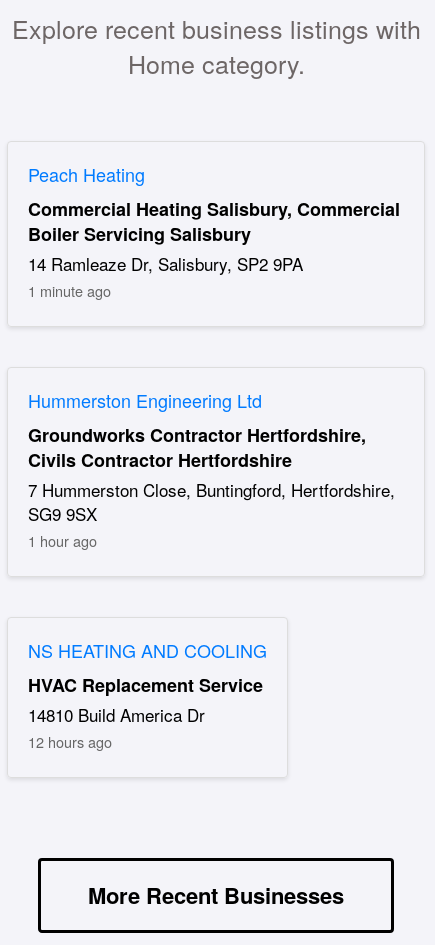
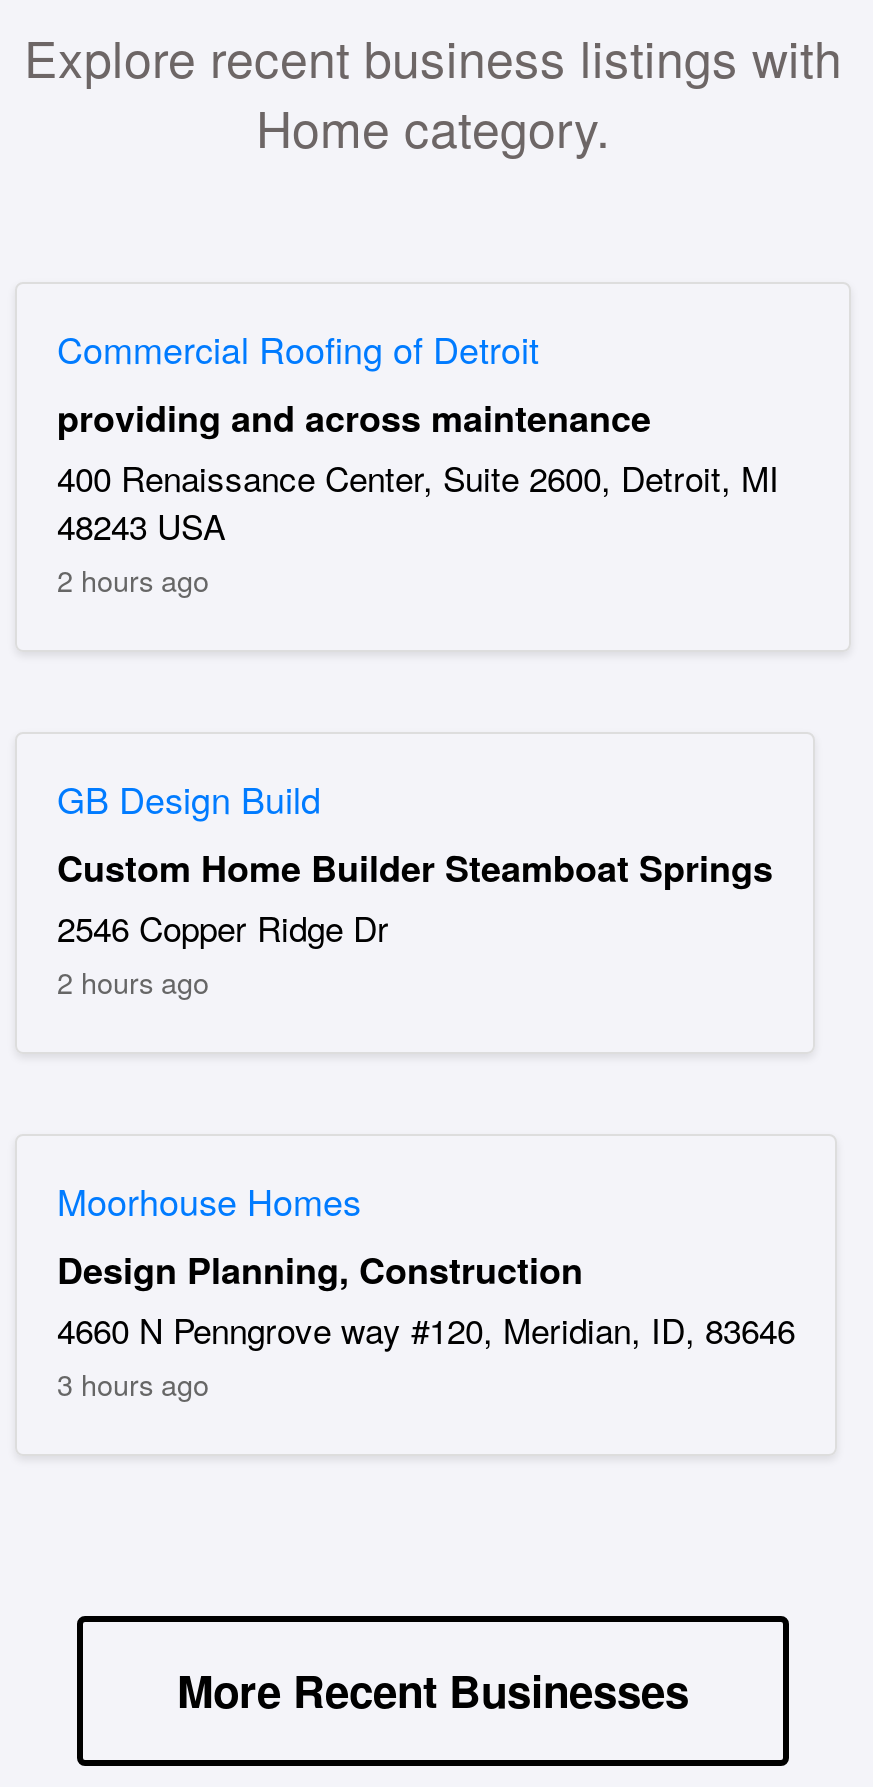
[28,160,400,300] Peach Heating | Commercial Heating Salisbury, Commercial | Boiler Servicing Salisbury | 14 Ramleaze Dr, Salisbury, SP2 9PA | 1 minute ago -> [57,321,779,599] Commercial Roofing of Detroit | providing and across maintenance | 400 Renaissance Center, Suite 2600, Detroit, MI | 48243 USA | 2 hours ago
[28,386,395,550] Hummerston Engineering Ltd | Groundworks Contractor Hertfordshire, | Civils Contractor Hertfordshire | 7 Hummerston Close, Buntingford, Hertfordshire, | SG9 9SX | 1 hour ago -> [57,771,773,1001] GB Design Build | Custom Home Builder Steamboat Springs | 2546 Copper Ridge Dr | 2 hours ago
[28,636,267,751] NS HEATING AND COOLING | HVAC Replacement Service | 14810 Build America Dr | 12 hours ago -> [57,1173,795,1403] Moorhouse Homes | Design Planning, Construction | 4660 N Penngrove way #120, Meridian, ID, 83646 | 3 hours ago

